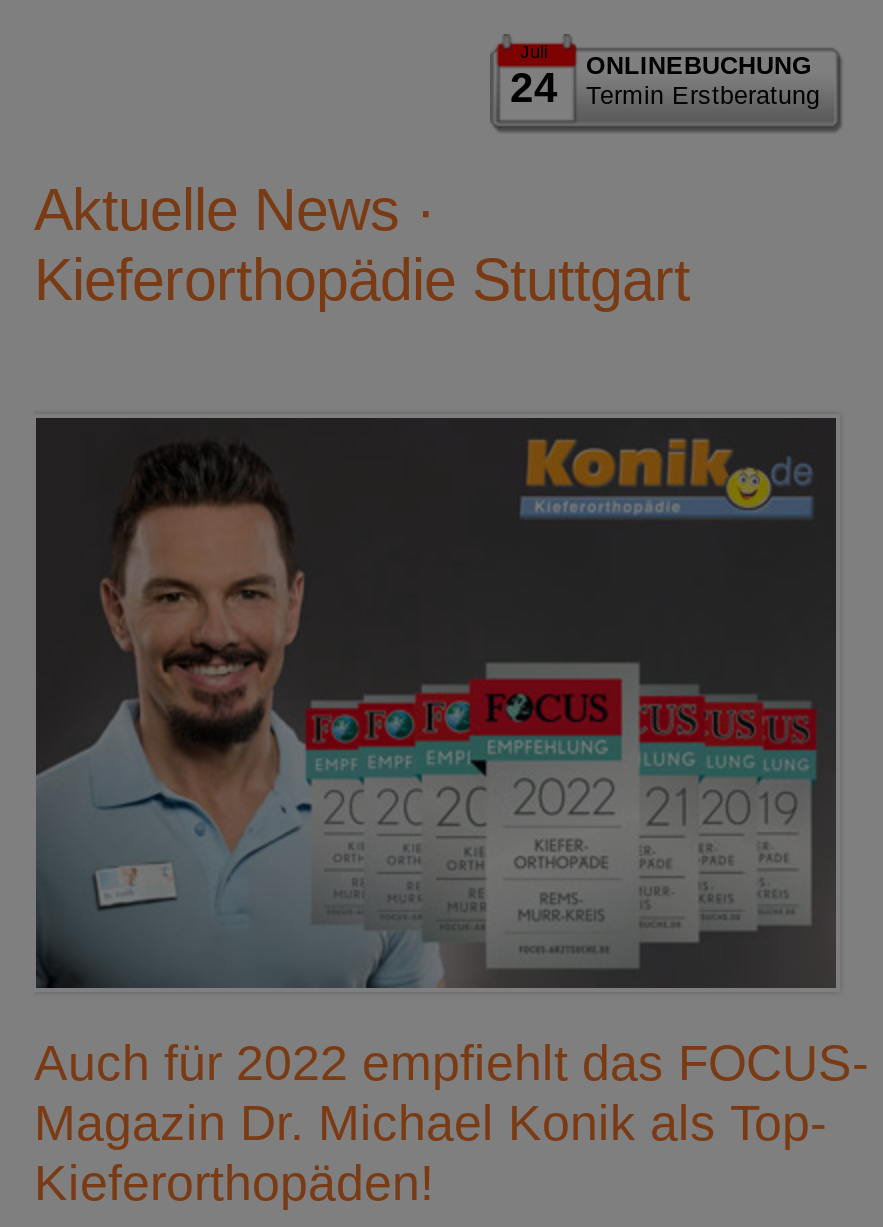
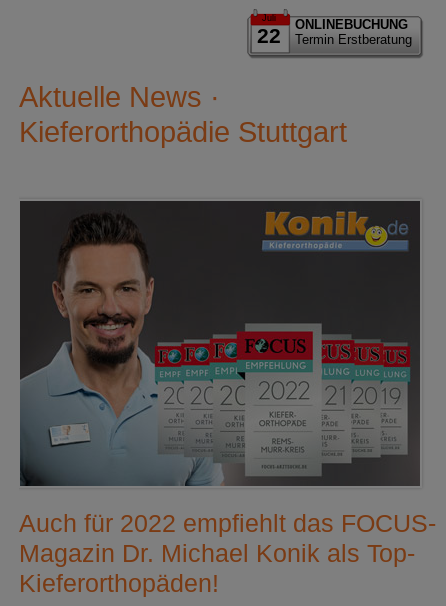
[510,65,558,111] 24 -> [257,24,281,47] 22

